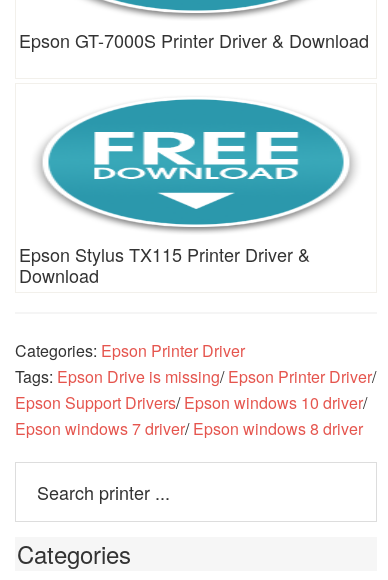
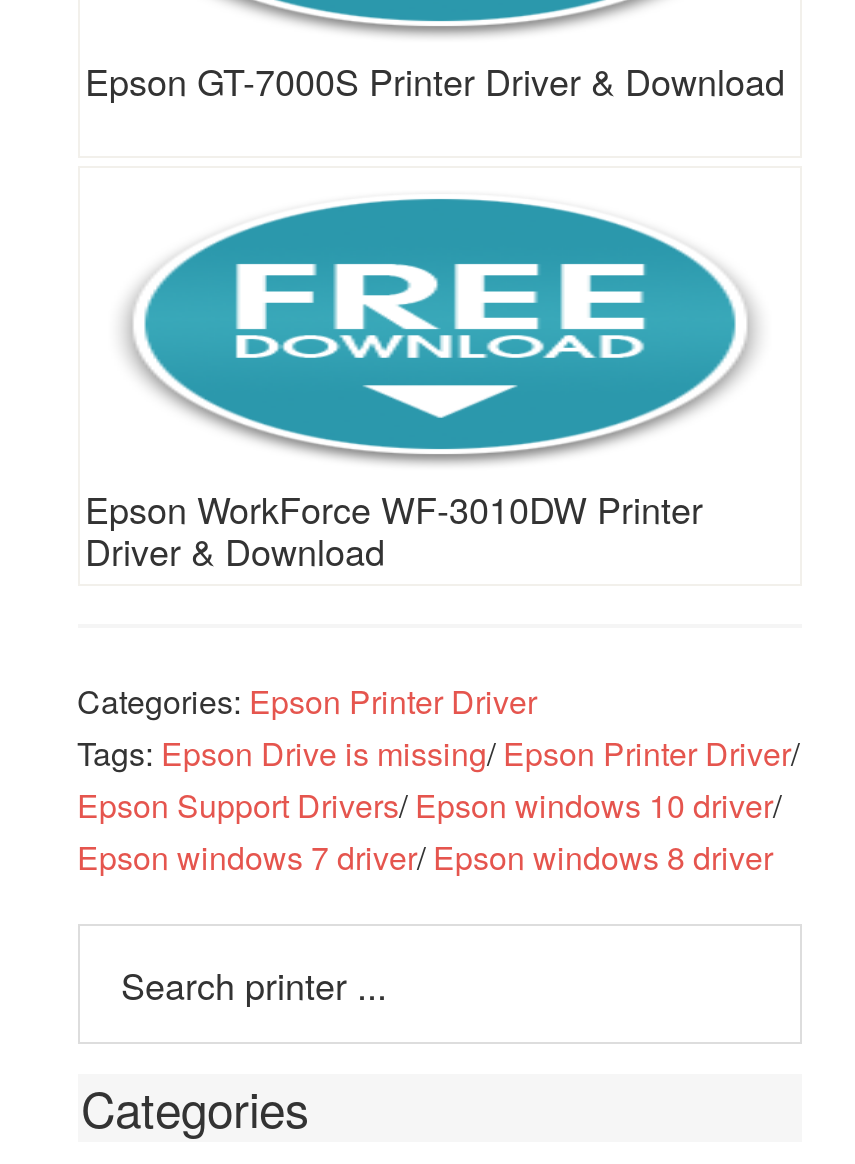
[18,241,309,288] Epson Stylus TX115 Printer Driver & | Download -> [85,482,703,576] Epson WorkForce WF-3010DW Printer | Driver & Download

